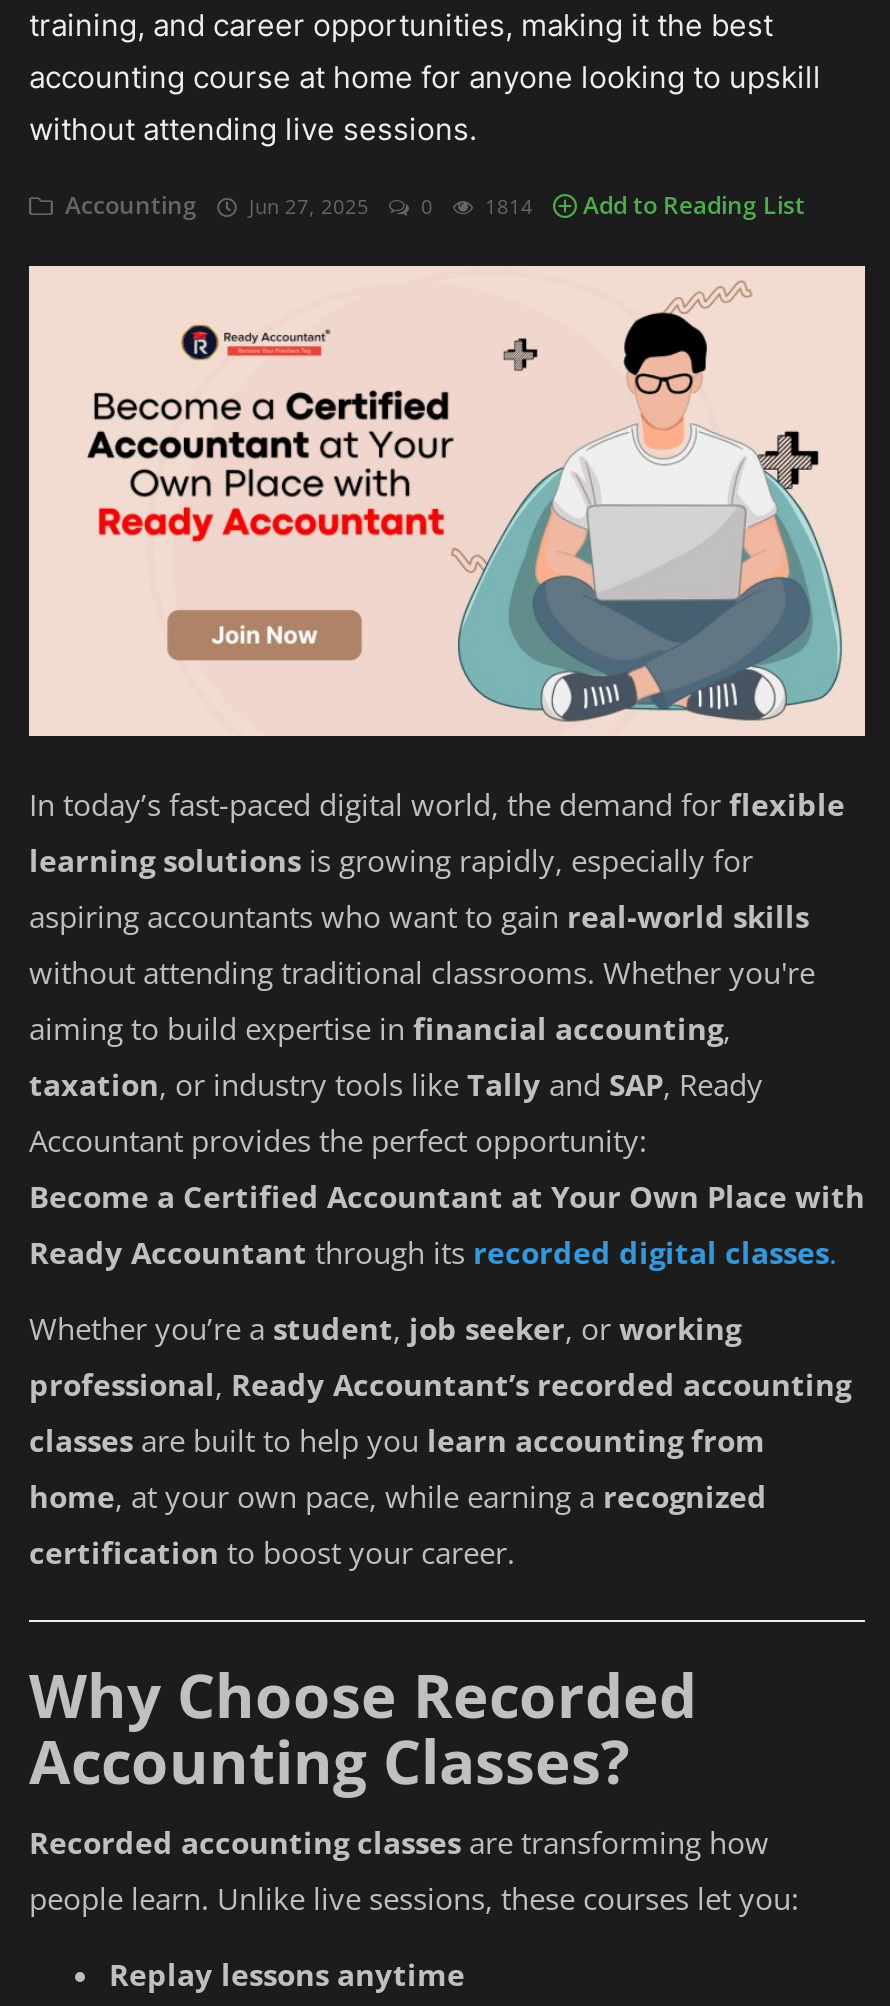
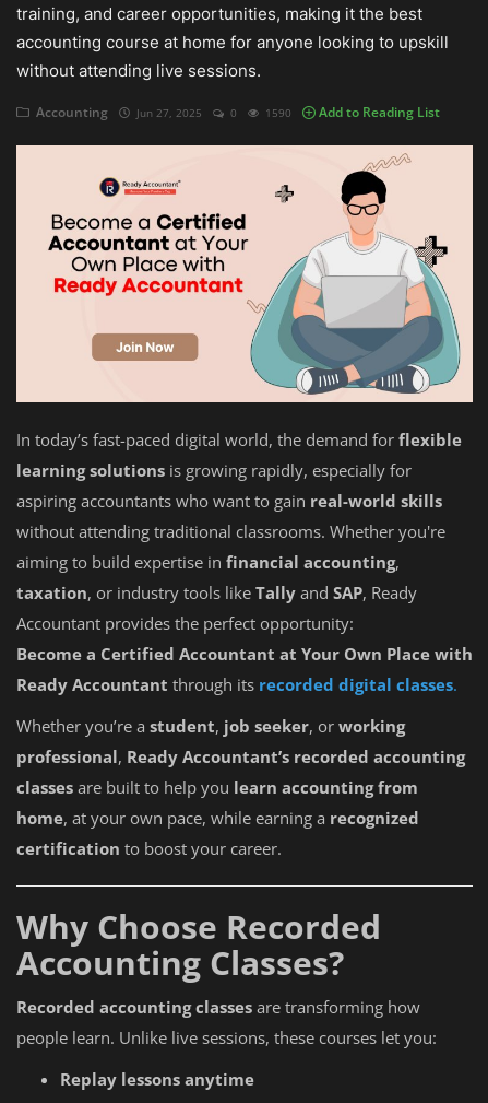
[53,188,805,222] Accounting Jun 27, 2025 0 1814 Add to Reading List -> [29,103,440,121] Accounting Jun 27, 2025 0 1590 Add to Reading List

